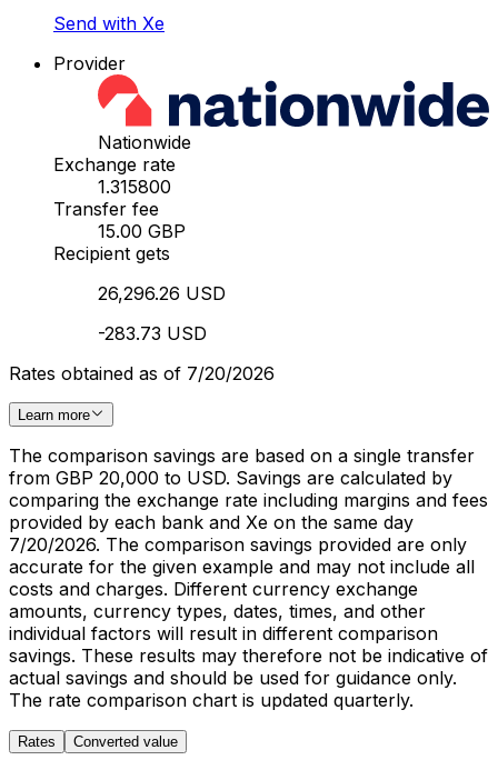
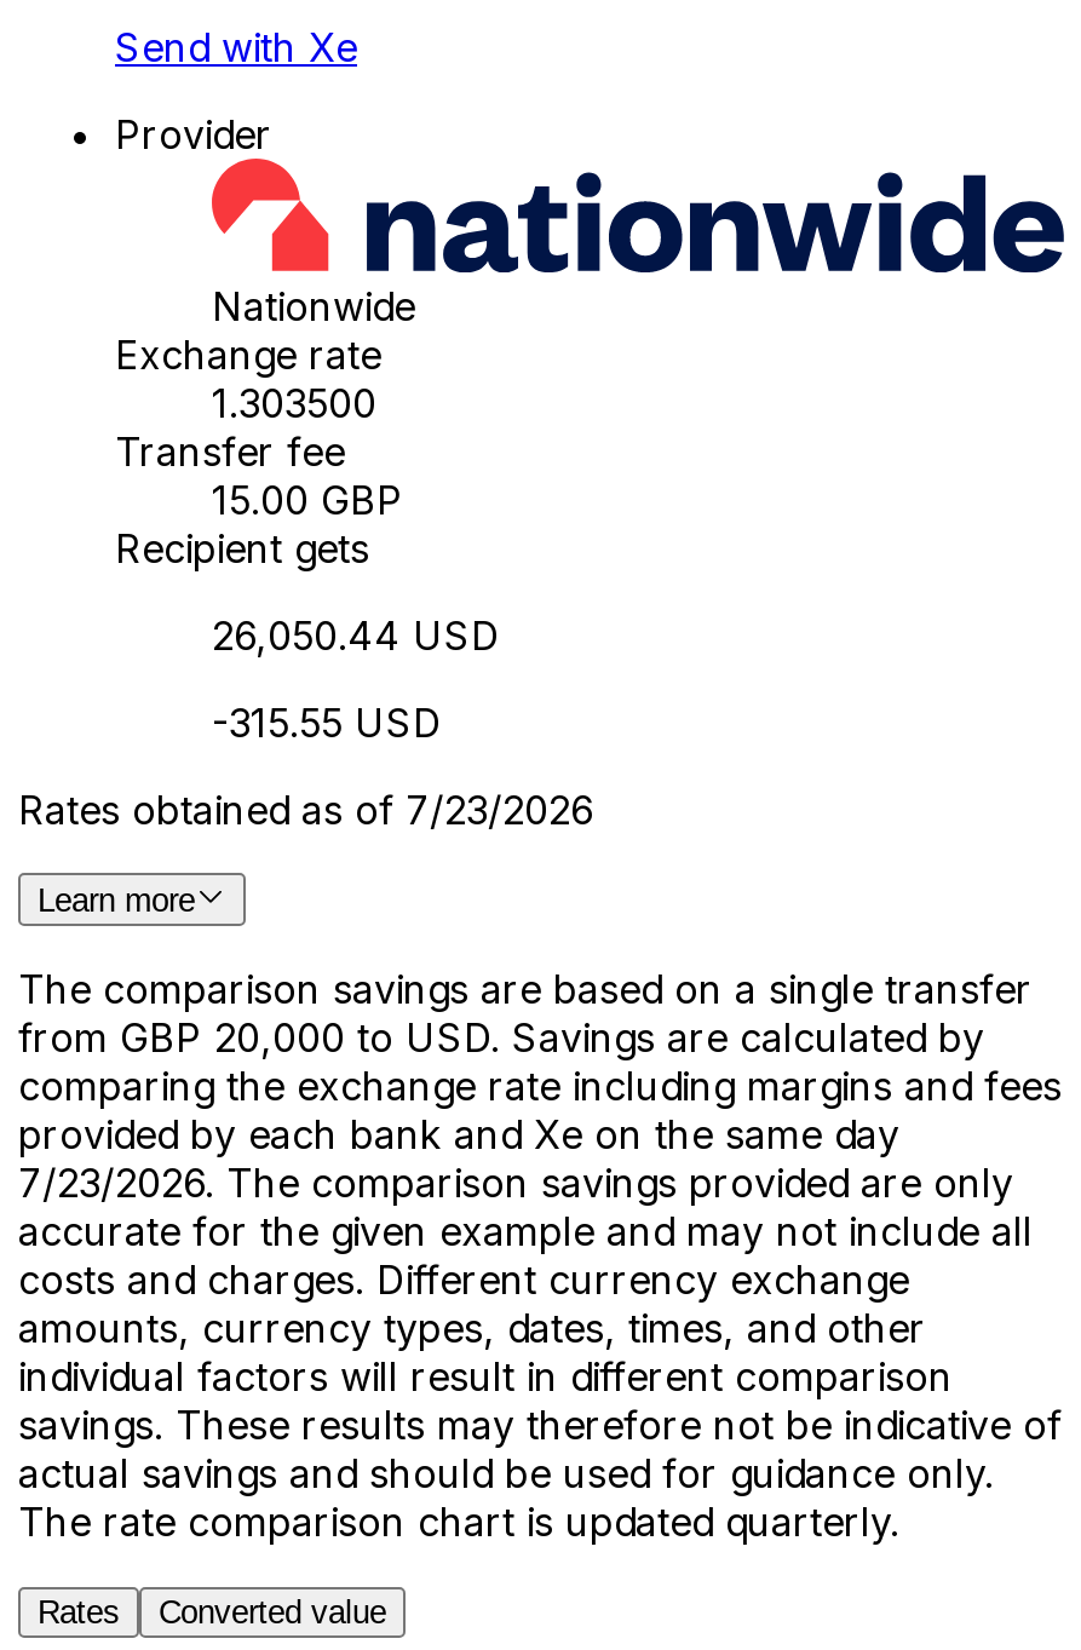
[98,176,171,198] 1.315800 -> [212,379,376,427] 1.303500
[98,282,226,304] 26,296.26 USD -> [212,611,500,660] 26,050.44 USD
[98,322,207,344] -283.73 USD -> [212,698,442,747] -315.55 USD
[9,362,275,384] Rates obtained as of 7/20/2026 -> [18,786,594,834] Rates obtained as of 7/23/2026
[9,534,467,556] 7/20/2026. The comparison savings provided are only -> [18,1159,1013,1208] 7/23/2026. The comparison savings provided are only

